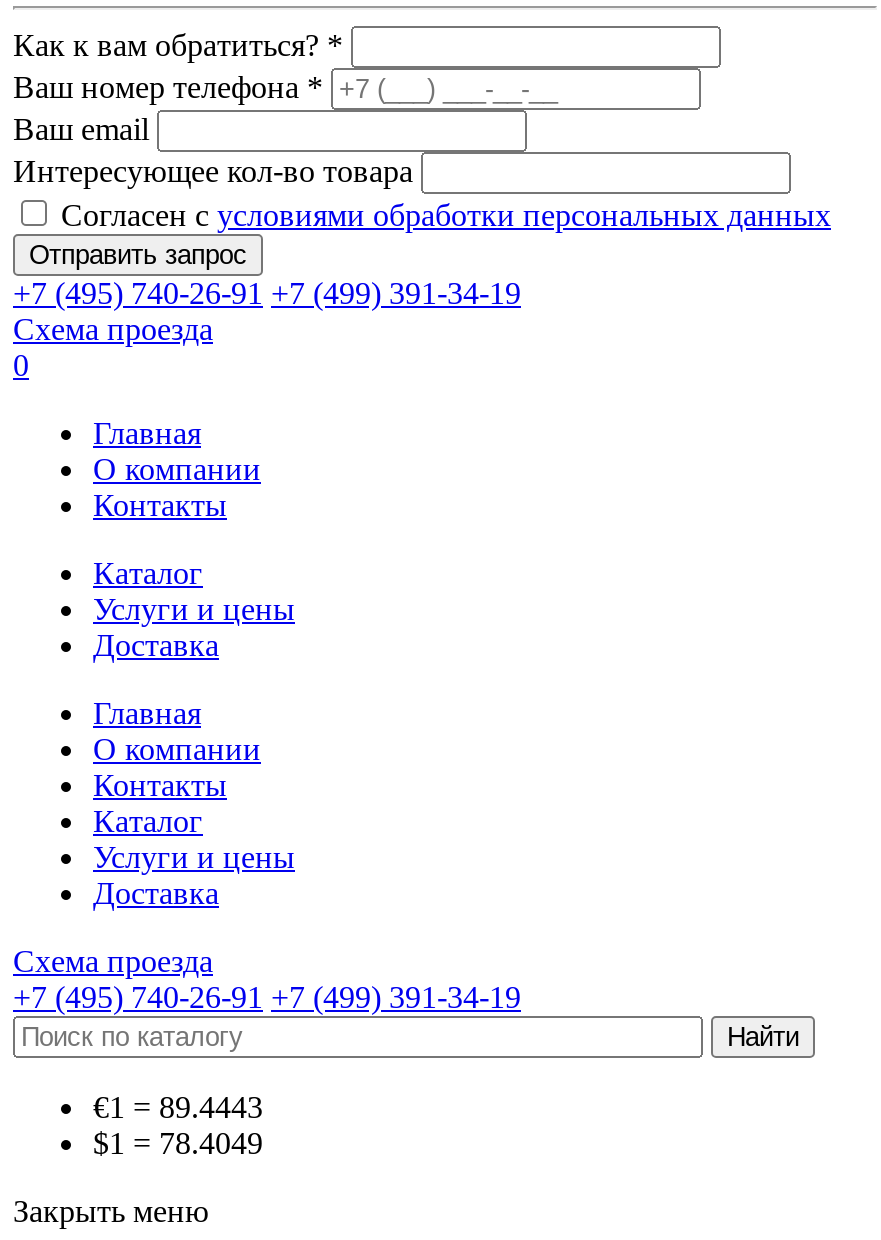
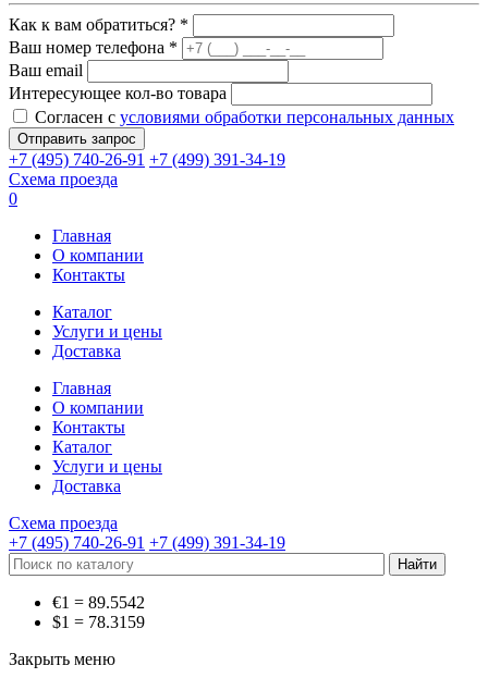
[93,1090,263,1124] €1 = 89.4443 -> [52,593,145,612] €1 = 89.5542
[93,1126,263,1160] $1 = 78.4049 -> [52,613,145,631] $1 = 78.3159

